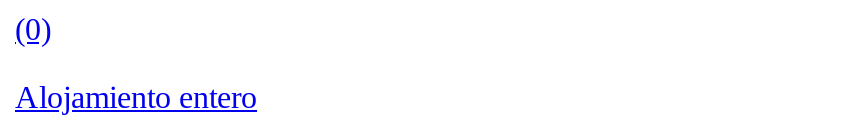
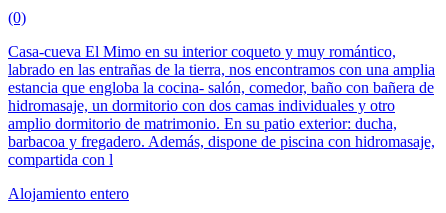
none -> [8,43,435,168] Casa-cueva El Mimo en su interior coqueto y muy romántico, | labrado en las entrañas de la tierra, nos encontramos con una amplia | estancia que engloba la cocina- salón, comedor, baño con bañera de | hidromasaje, un dormitorio con dos camas individuales y otro | amplio dormitorio de matrimonio. En su patio exterior: ducha, | barbacoa y fregadero. Además, dispone de piscina con hidromasaje, | compartida con l

